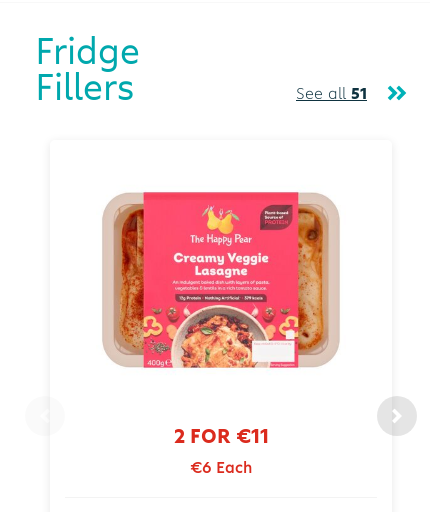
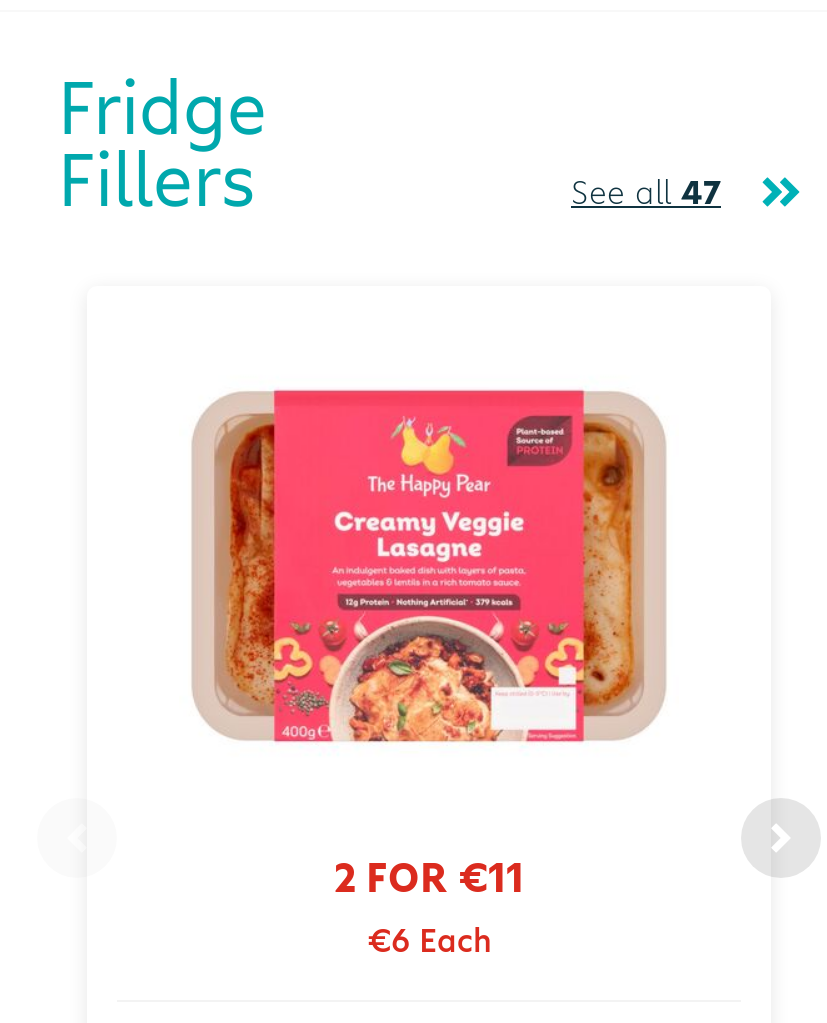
[296,82,367,104] See all 51 -> [571,170,721,214] See all 47

